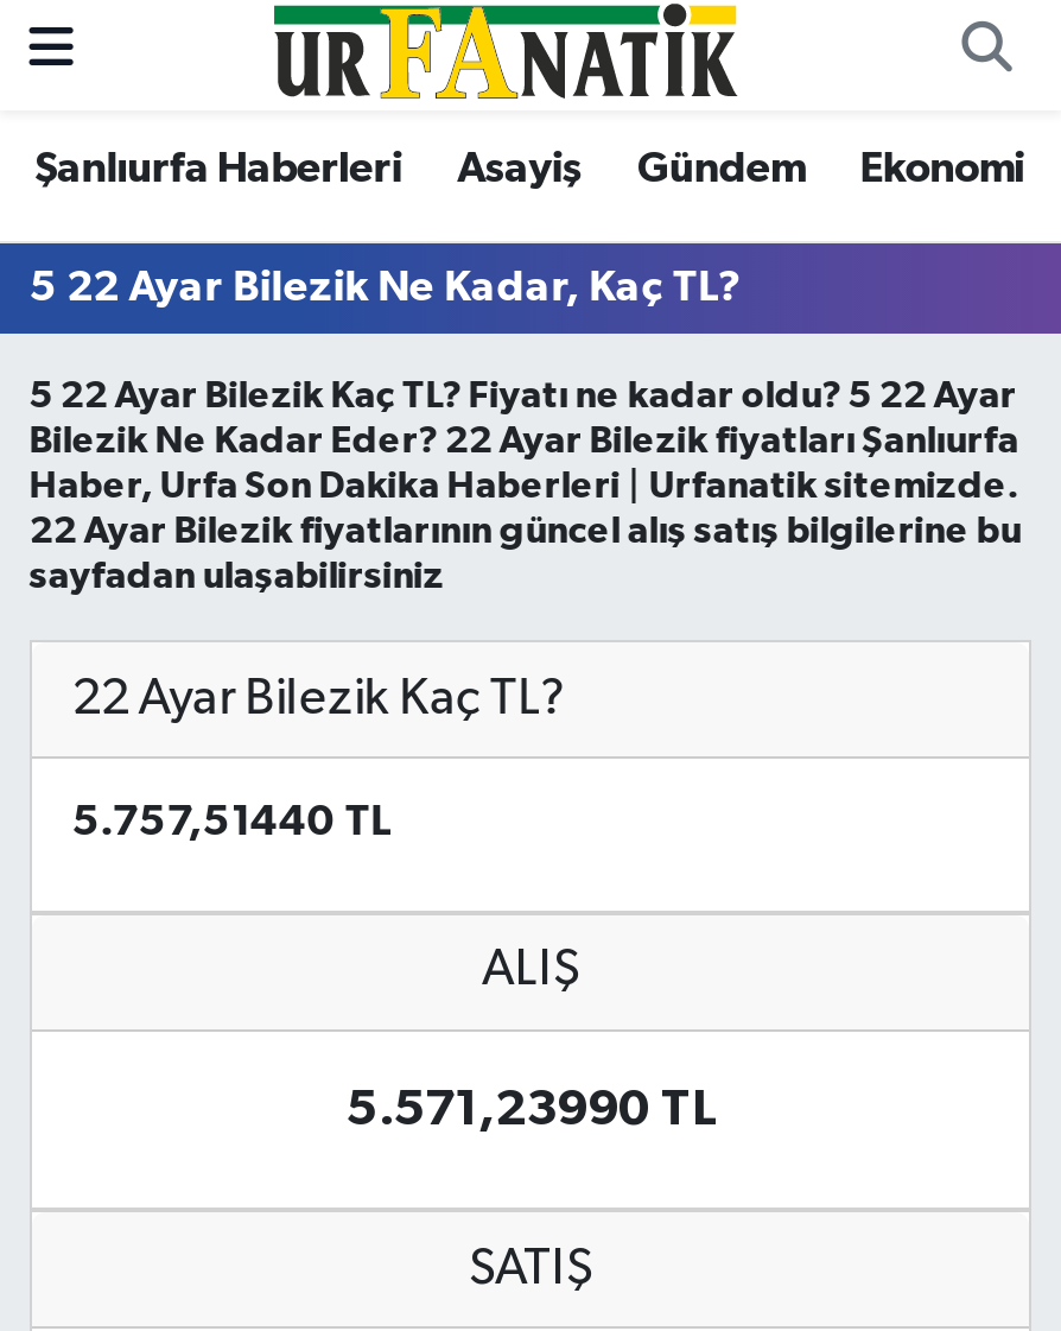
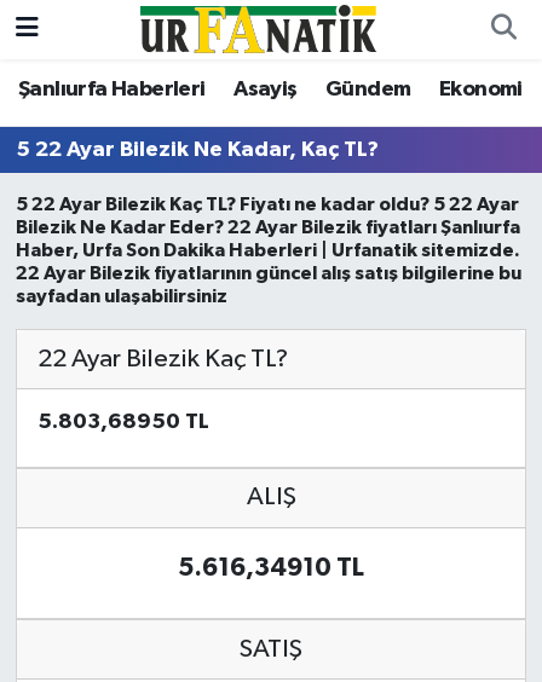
[72,802,392,845] 5.757,51440 TL -> [37,412,209,433] 5.803,68950 TL
[345,1084,716,1134] 5.571,23990 TL -> [178,555,364,580] 5.616,34910 TL

